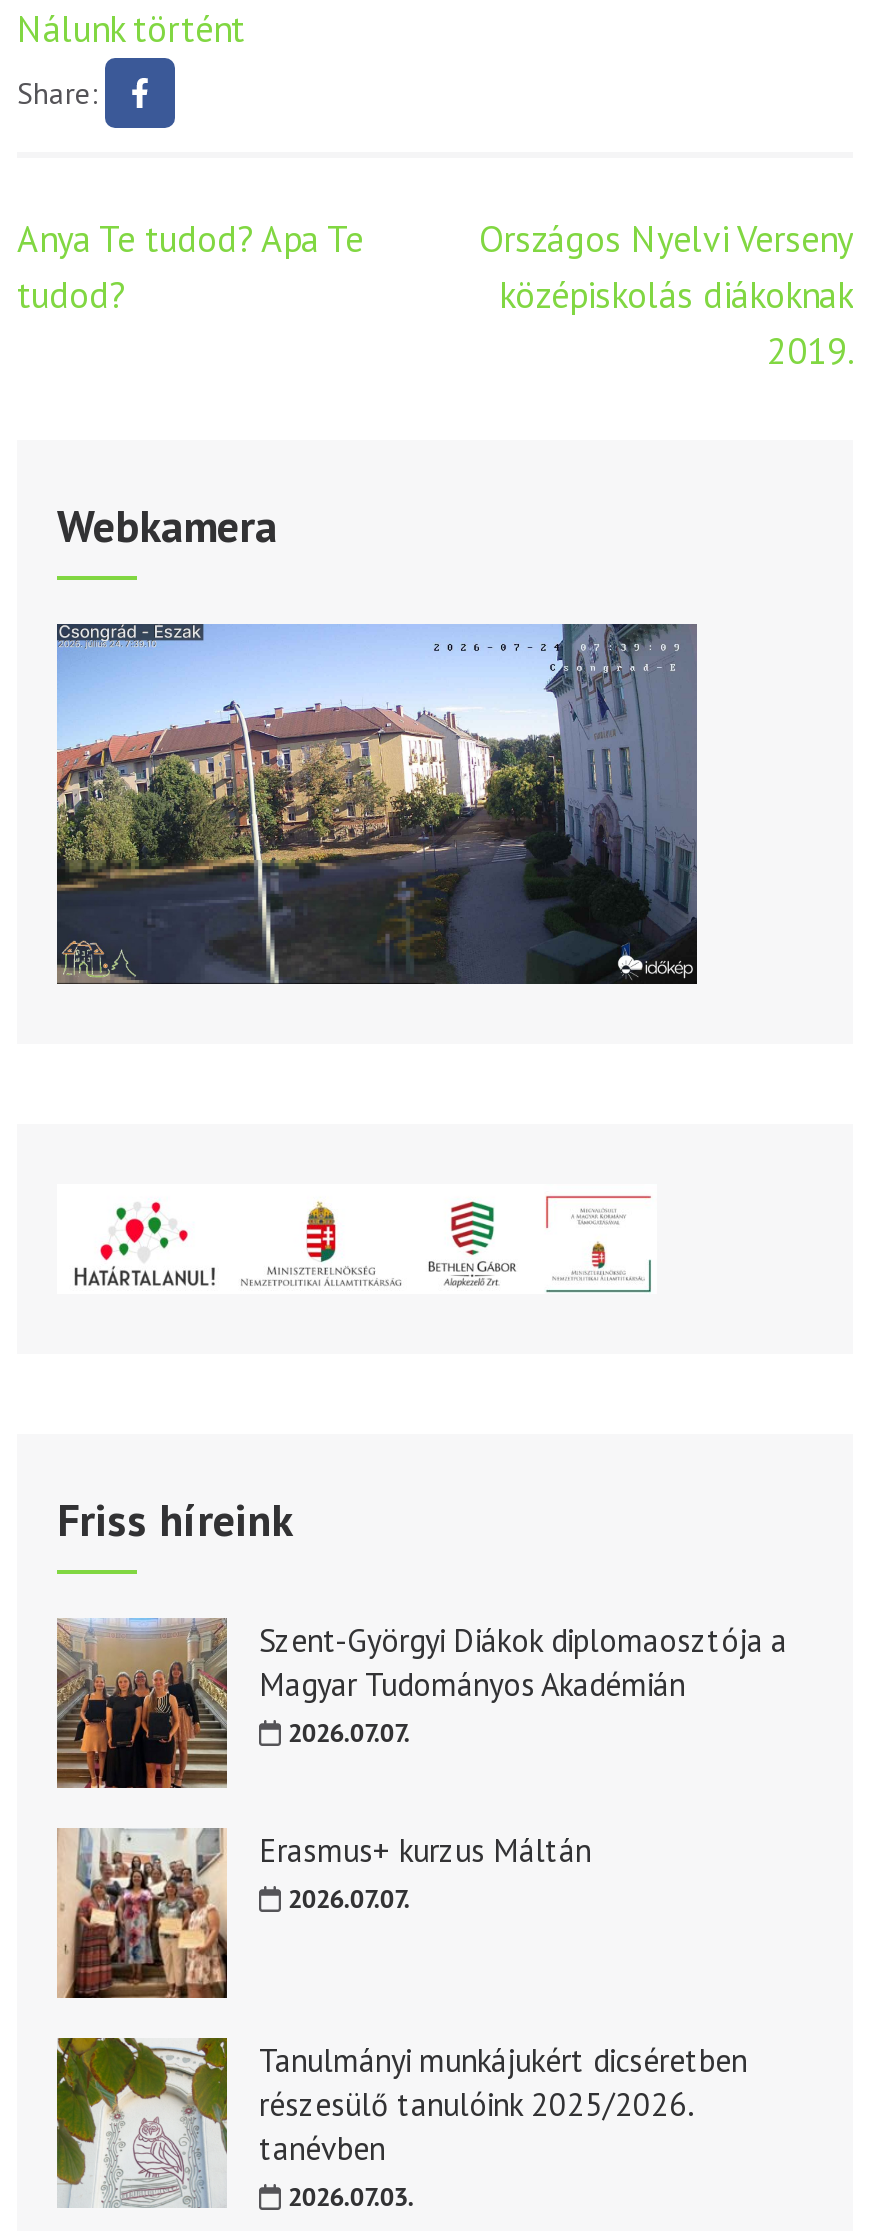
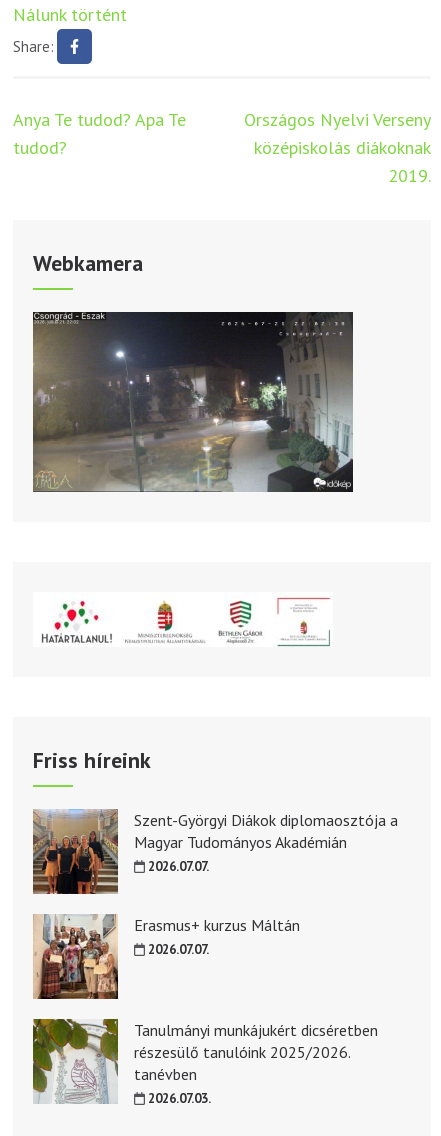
[55,622,697,984] [image] -> [32,311,353,492] [image]

